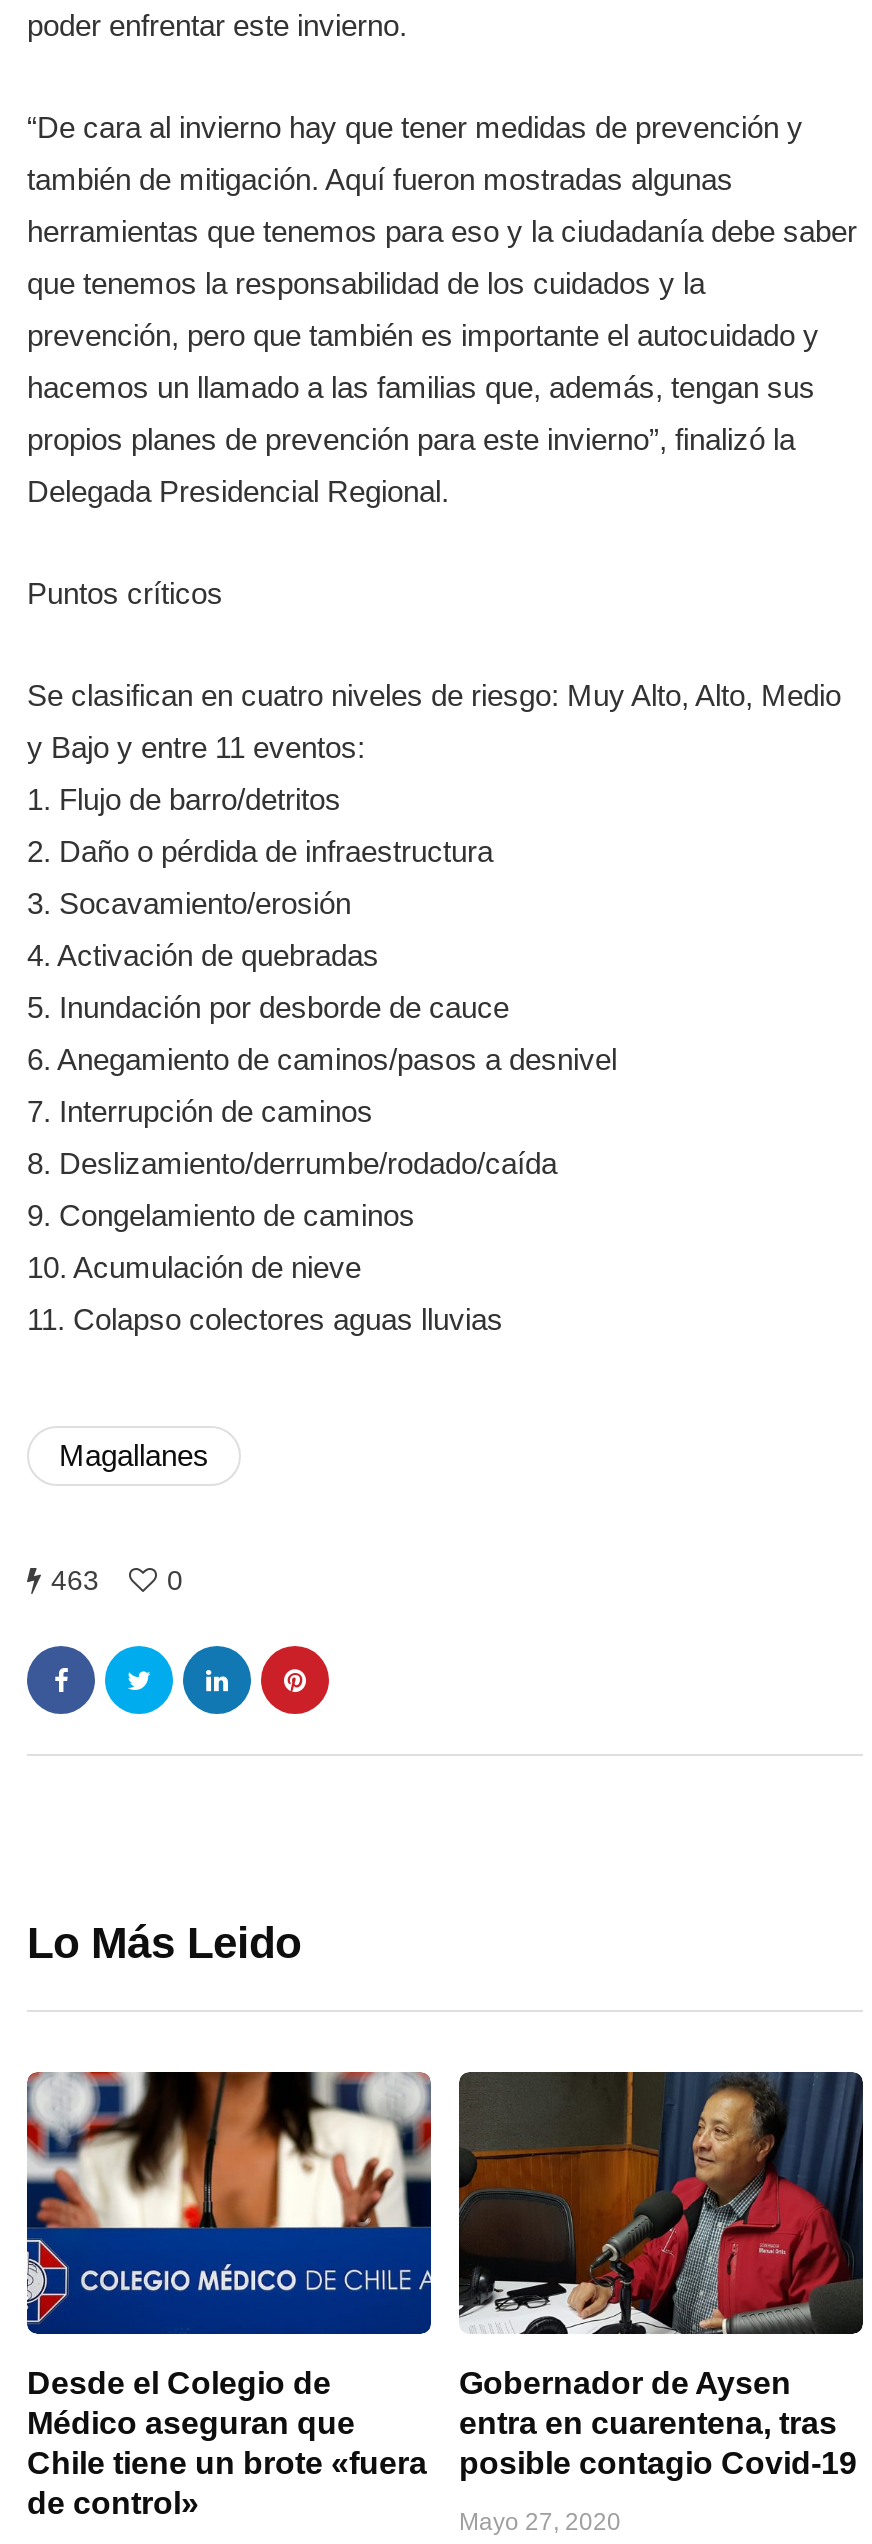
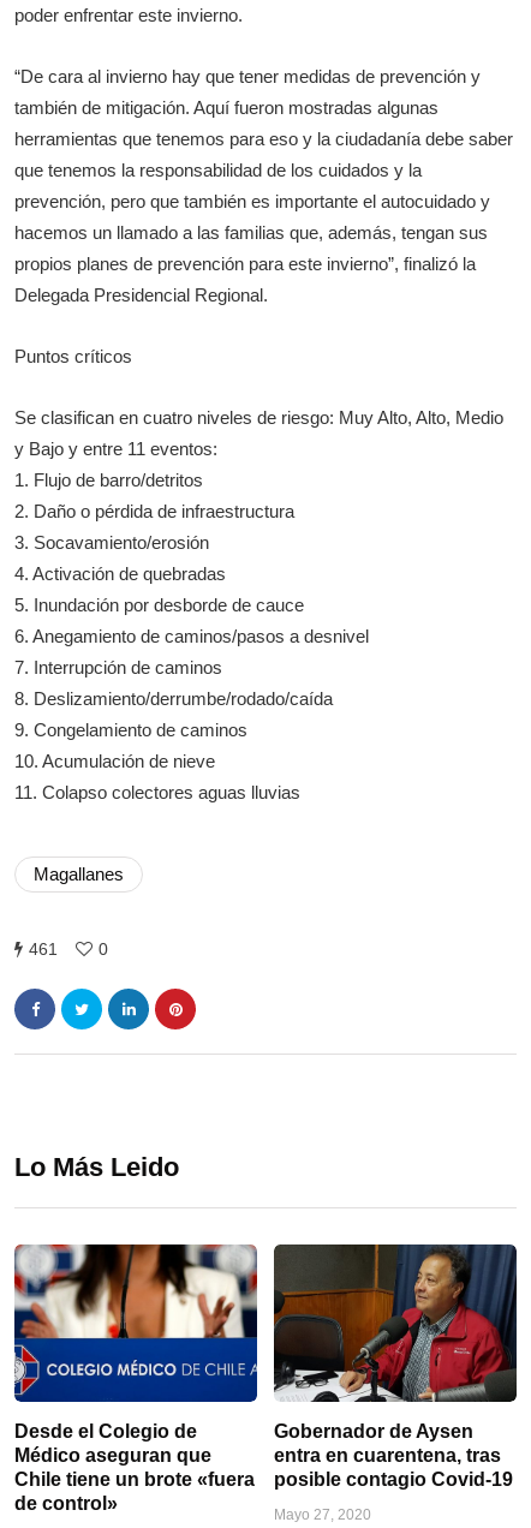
[51,1564,99,1596] 463 -> [29,940,58,959] 461

